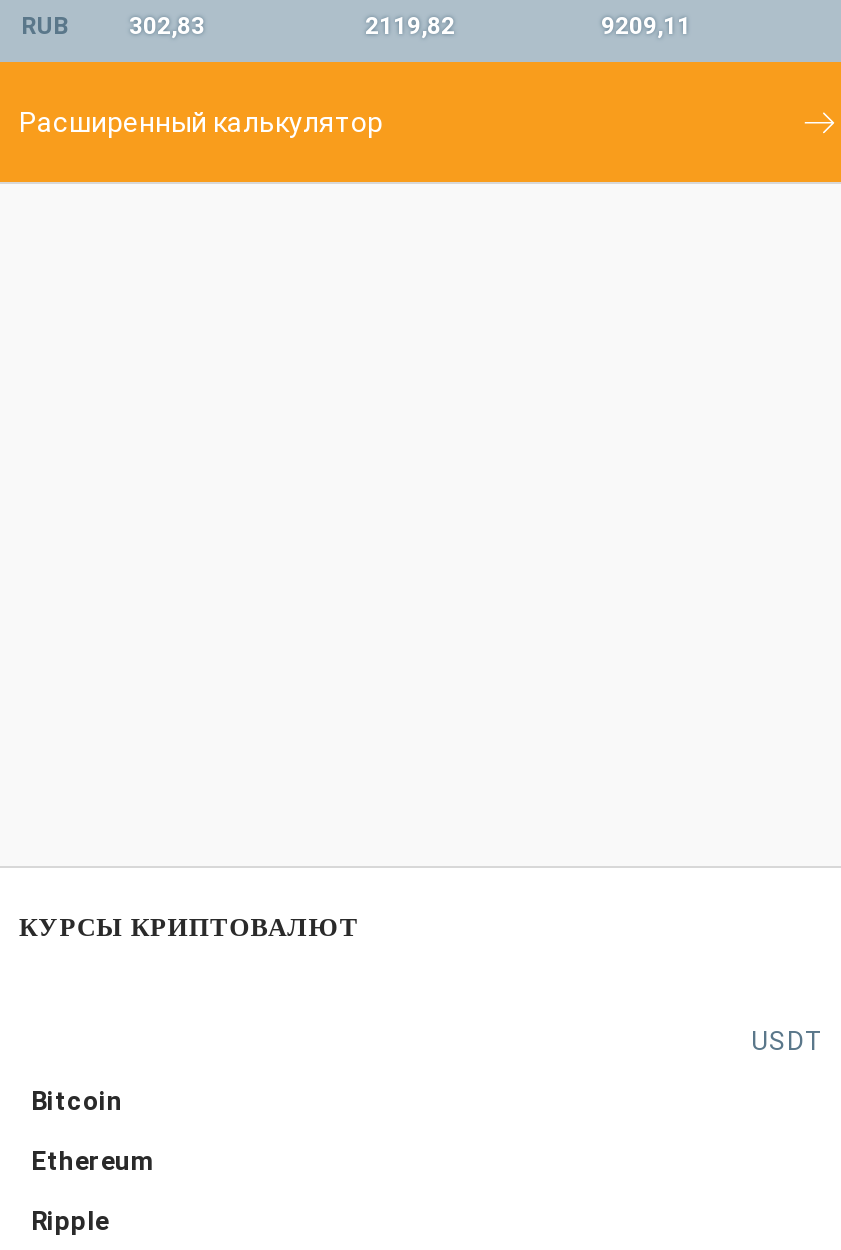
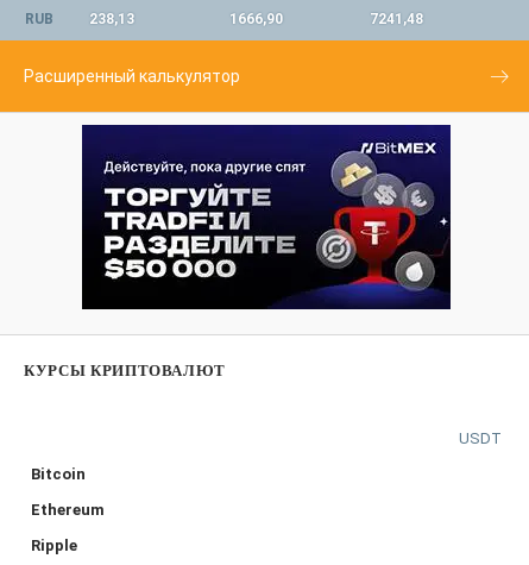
[129,12,205,40] 302,83 -> [89,10,134,27] 238,13
[365,12,455,40] 2119,82 -> [229,10,283,27] 1666,90
[601,12,691,40] 9209,11 -> [370,10,423,27] 7241,48
none -> [81,124,452,310] [image]

